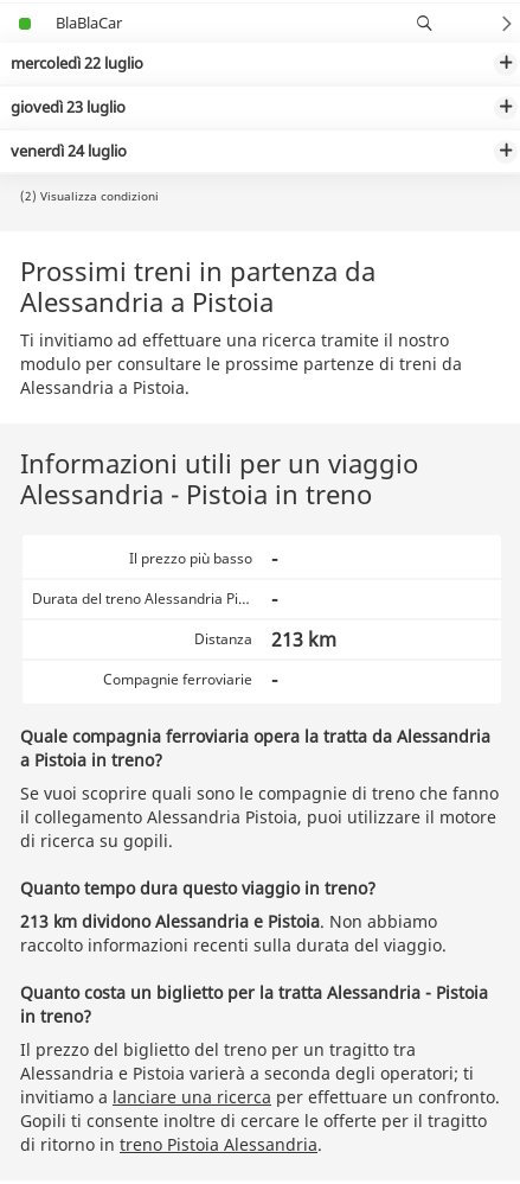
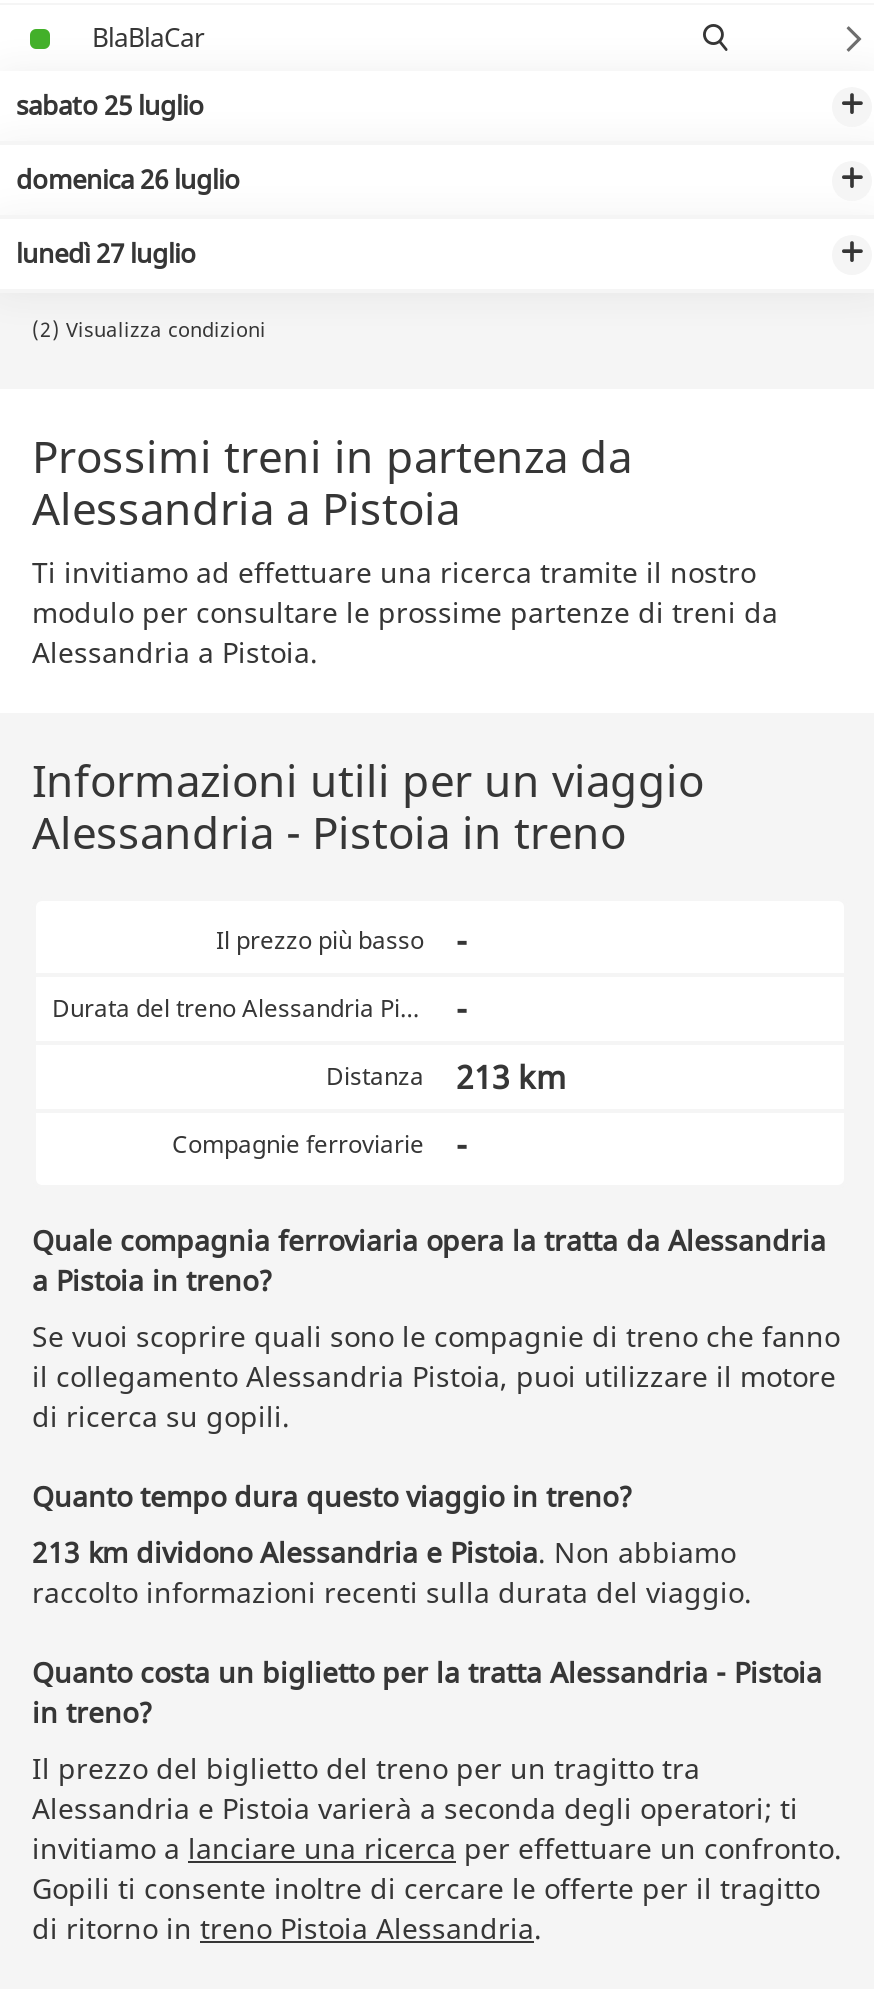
[11,52,143,74] mercoledì 22 luglio -> [16,87,204,123] sabato 25 luglio
[11,96,126,117] giovedì 23 luglio -> [16,161,240,197] domenica 26 luglio
[11,140,127,161] venerdì 24 luglio -> [16,235,196,271] lunedì 27 luglio

